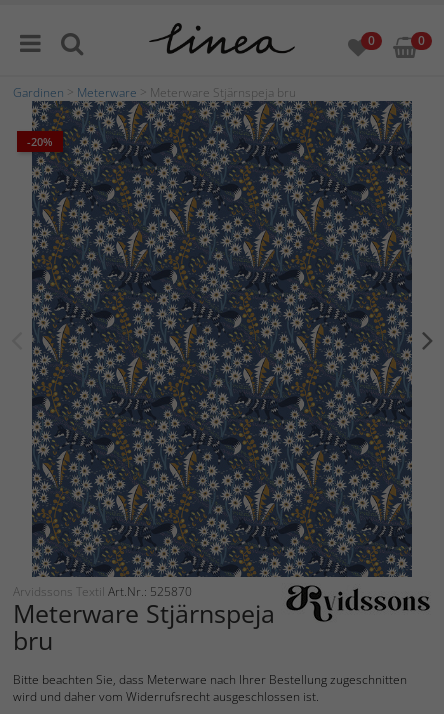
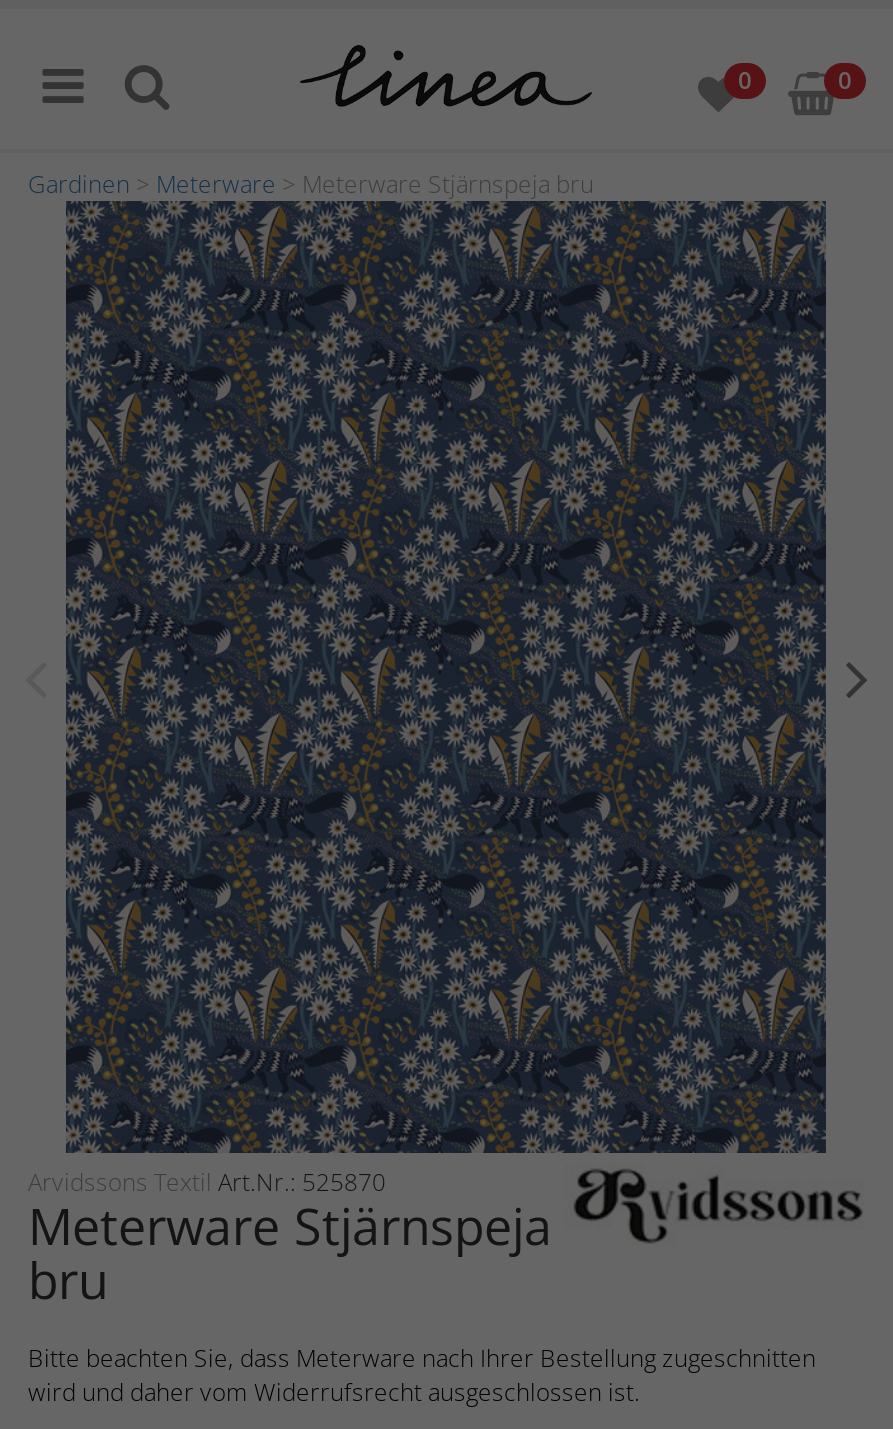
[27,134,53,149] -20% -> none

